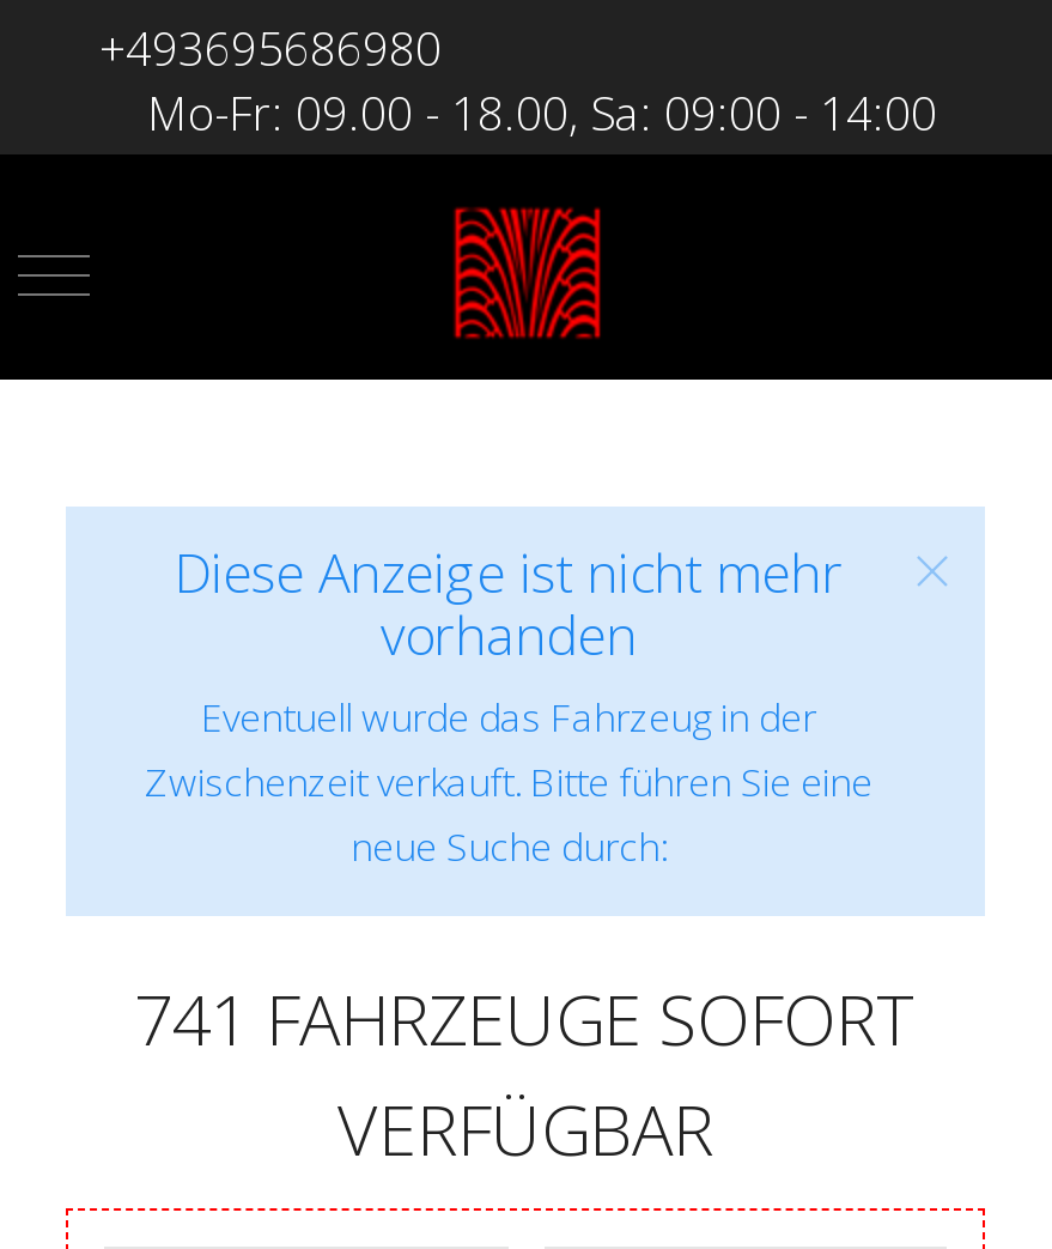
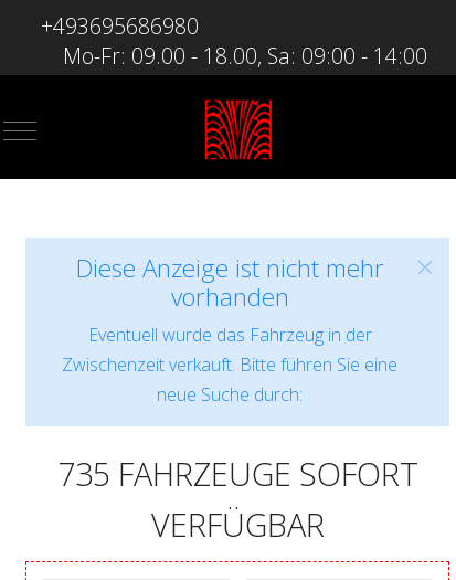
[134,972,917,1066] 741 FAHRZEUGE SOFORT -> [57,452,418,495] 735 FAHRZEUGE SOFORT

